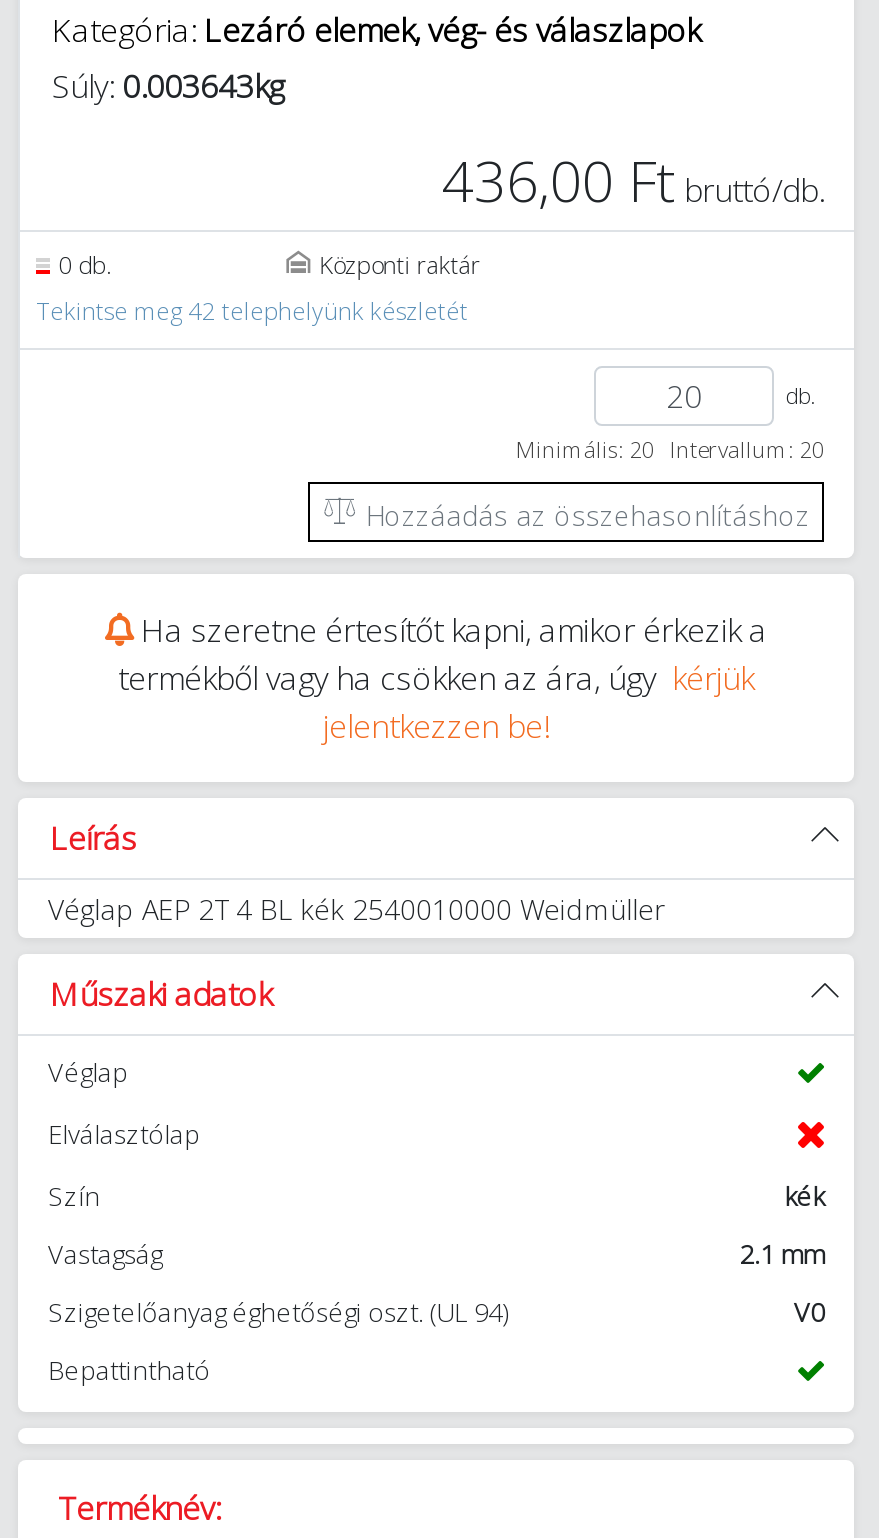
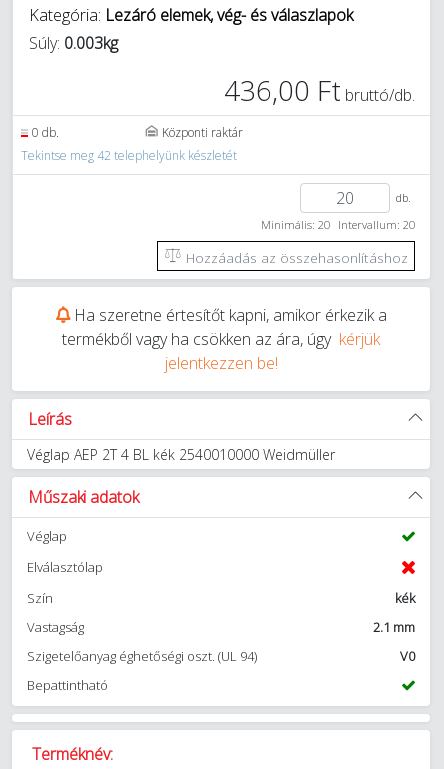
[52,64,284,108] Súly: 0.003643kg -> [29,32,118,54] Súly: 0.003kg

